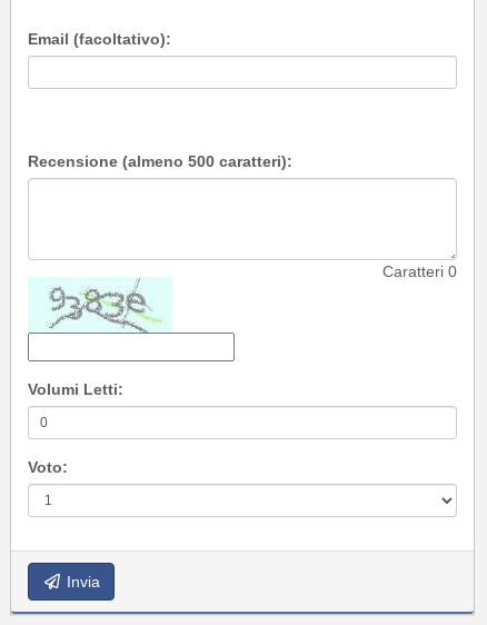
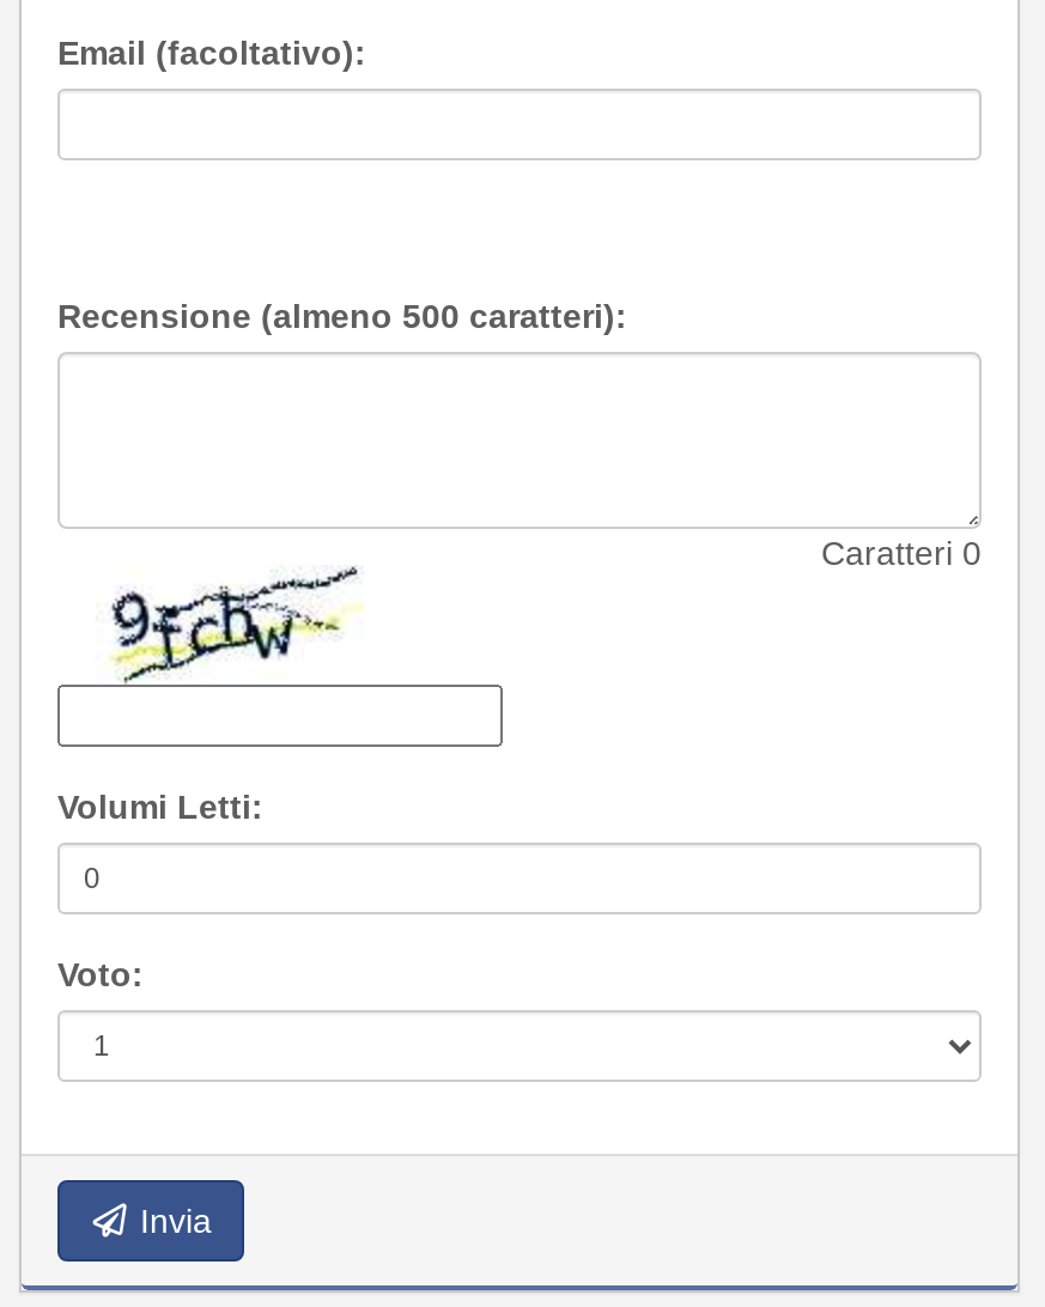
[28,277,172,334] [image] -> [60,565,366,685] [image]

